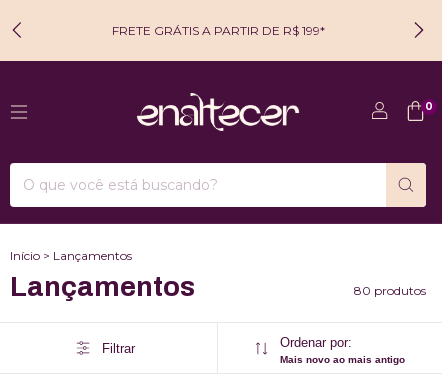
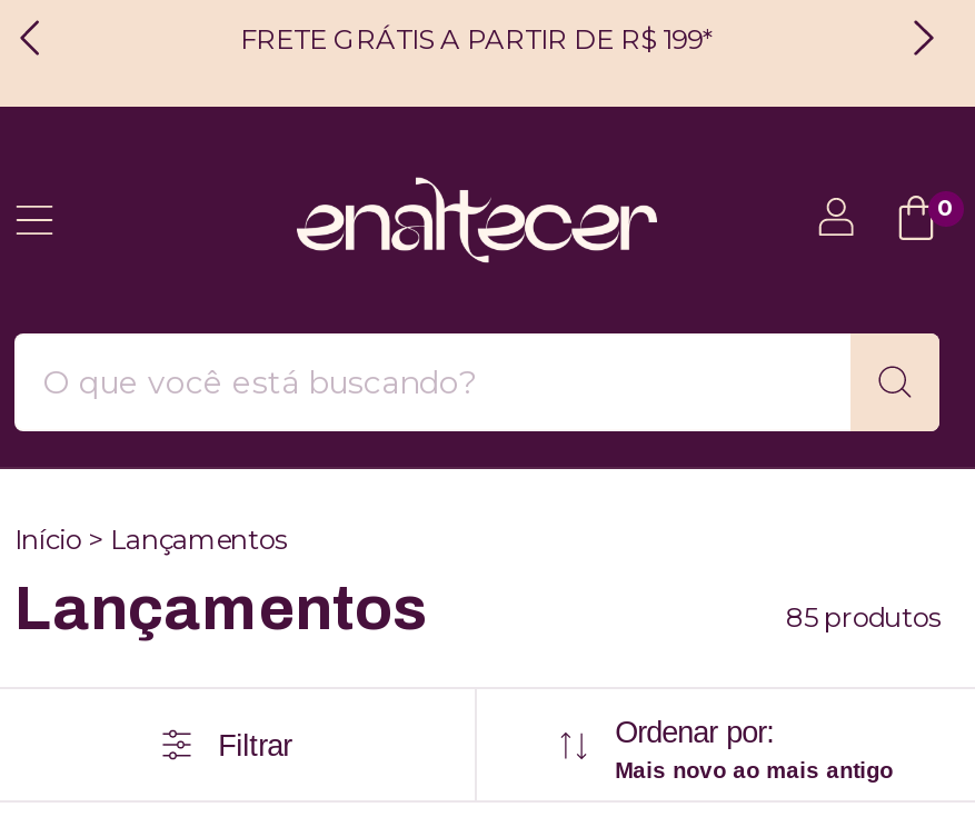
[354,283,426,298] 80 produtos -> [786,601,939,634] 85 produtos

